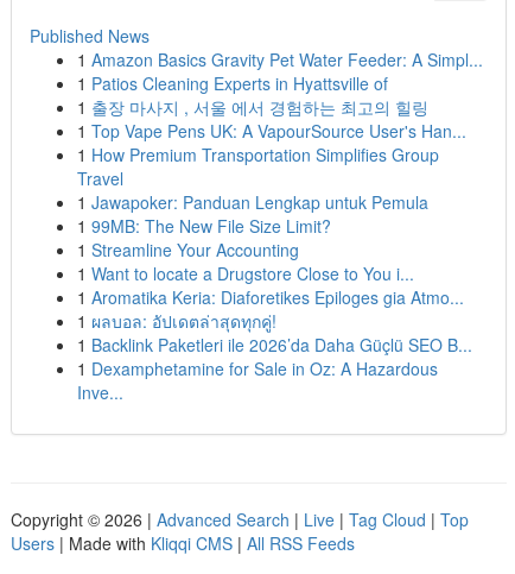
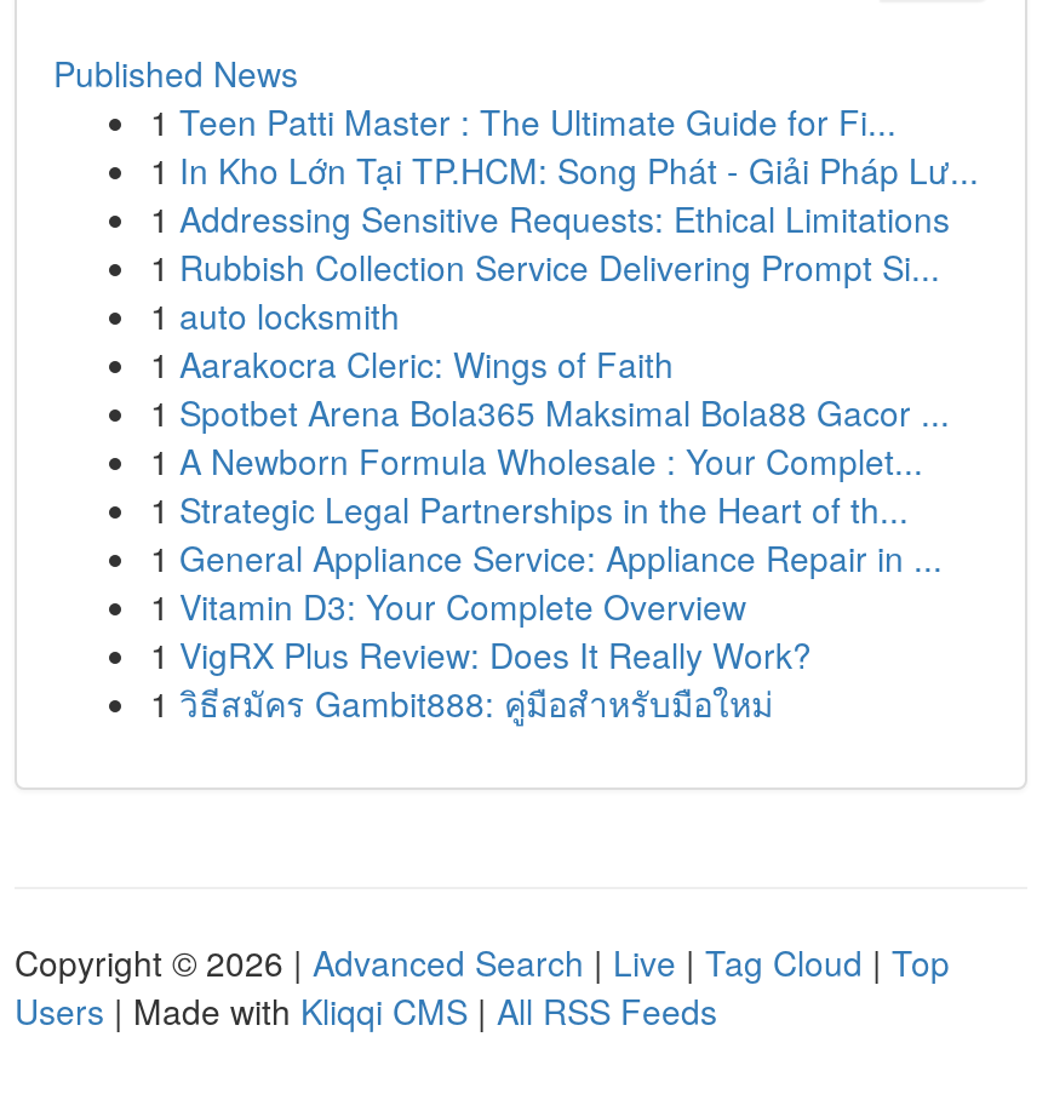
[77,48,483,404] 1 Amazon Basics Gravity Pet Water Feeder: A Simpl... | 1 Patios Cleaning Experts in Hyattsville of | 1 출장 마사지 , 서울 에서 경험하는 최고의 힐링 | 1 Top Vape Pens UK: A VapourSource User's Han... | 1 How Premium Transportation Simplifies Group | Travel | 1 Jawapoker: Panduan Lengkap untuk Pemula | 1 99MB: The New File Size Limit? | 1 Streamline Your Accounting | 1 Want to locate a Drugstore Close to You i... | 1 Aromatika Keria: Diaforetikes Epiloges gia Atmo... | 1 ผลบอล: อัปเดตล่าสุดทุกคู่! | 1 Backlink Paketleri ile 2026’da Daha Güçlü SEO B... | 1 Dexamphetamine for Sale in Oz: A Hazardous | Inve... -> [150,97,979,727] 1 Teen Patti Master : The Ultimate Guide for Fi... | 1 In Kho Lớn Tại TP.HCM: Song Phát - Giải Pháp Lư... | 1 Addressing Sensitive Requests: Ethical Limitations | 1 Rubbish Collection Service Delivering Prompt Si... | 1 auto locksmith | 1 Aarakocra Cleric: Wings of Faith | 1 Spotbet Arena Bola365 Maksimal Bola88 Gacor ... | 1 A Newborn Formula Wholesale : Your Complet... | 1 Strategic Legal Partnerships in the Heart of th... | 1 General Appliance Service: Appliance Repair in ... | 1 Vitamin D3: Your Complete Overview | 1 VigRX Plus Review: Does It Really Work? | 1 วิธีสมัคร Gambit888: คู่มือสำหรับมือใหม่

